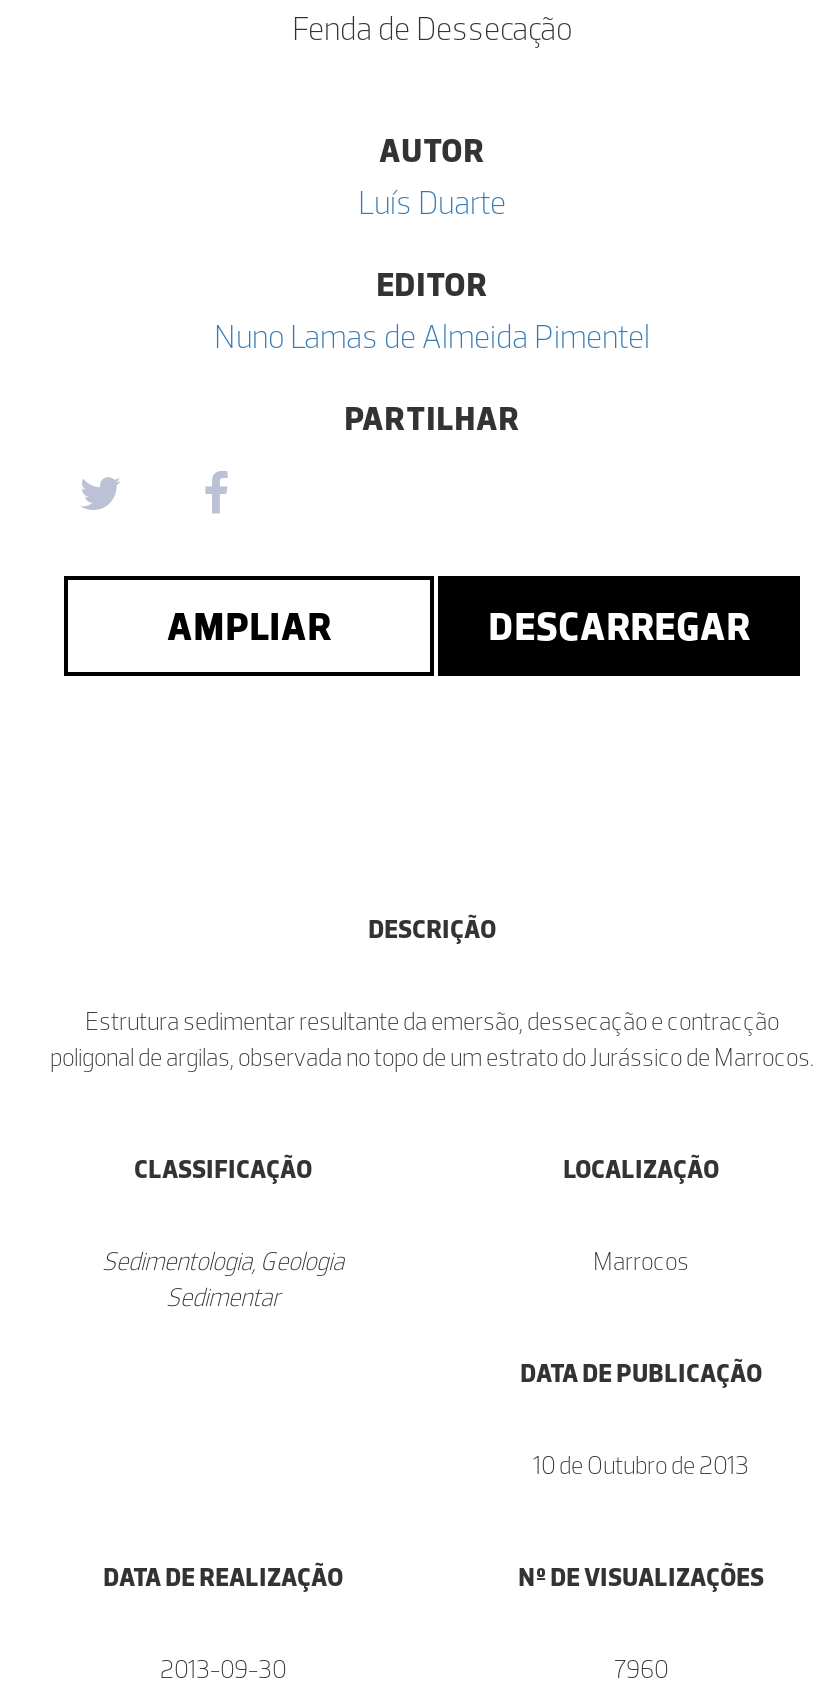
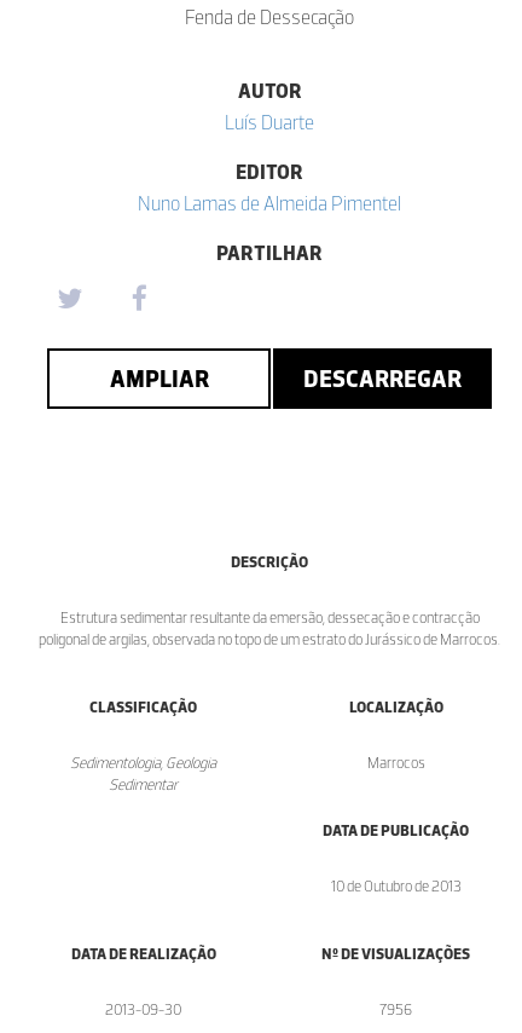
[614,1653,668,1683] 7960 -> [379,1000,412,1018] 7956

